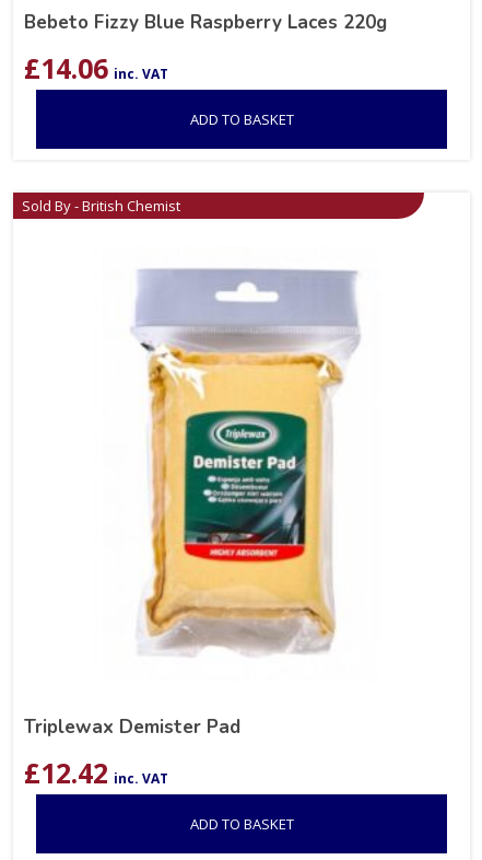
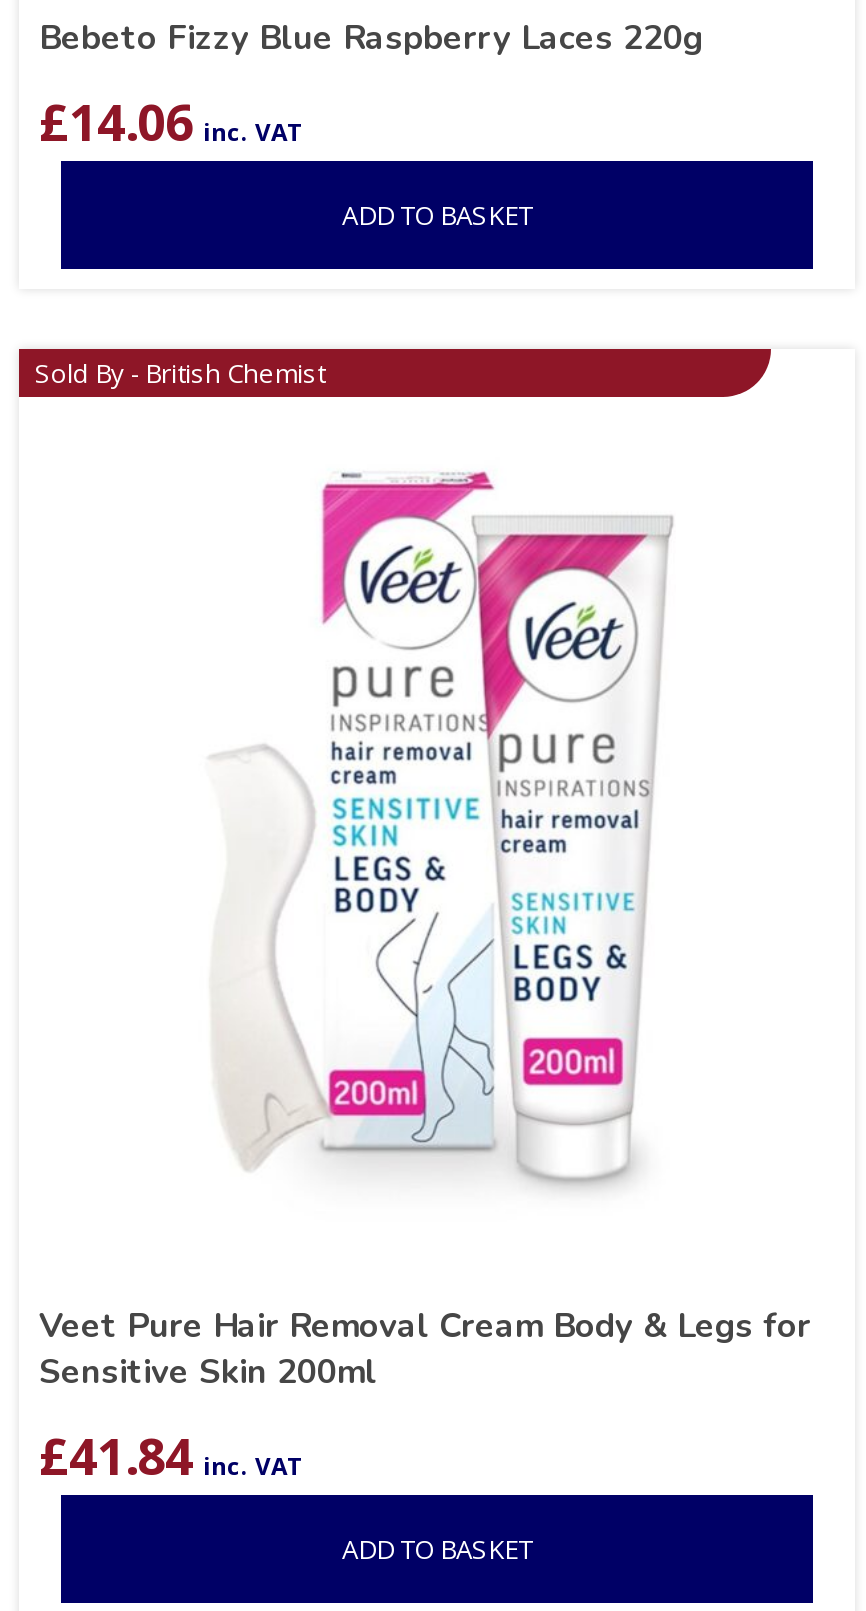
[125,260,366,653] [image] -> [219,471,673,1189] [image]
[24,714,240,791] Triplewax Demister Pad | £12.42 inc. VAT -> [39,1303,811,1489] Veet Pure Hair Removal Cream Body & Legs for | Sensitive Skin 200ml | £41.84 inc. VAT

